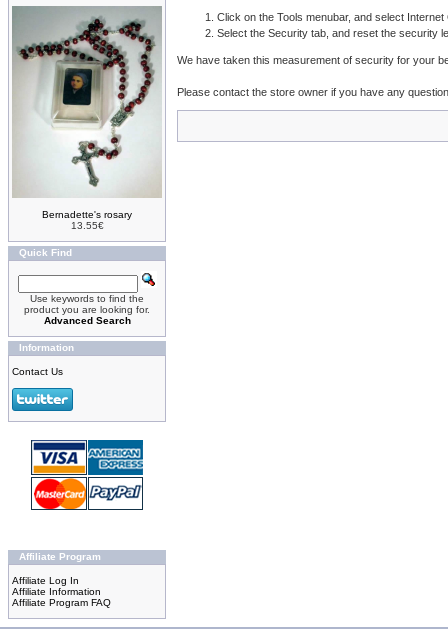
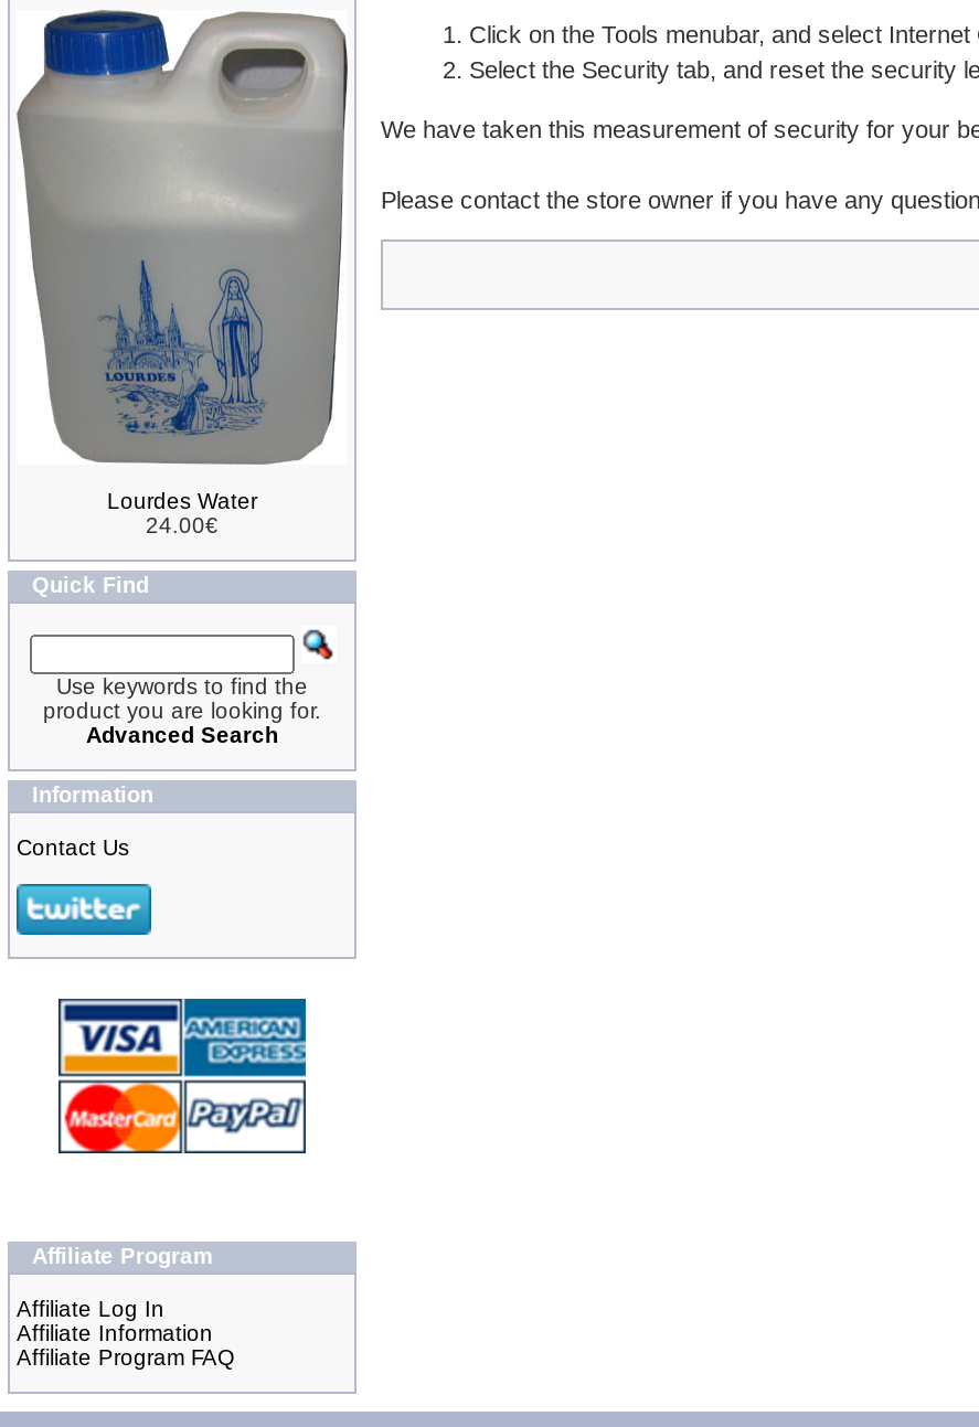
[11,5,162,231] [image] | Bernadette's rosary | 13.55€ -> [17,10,348,536] [image] | Lourdes Water | 24.00€

